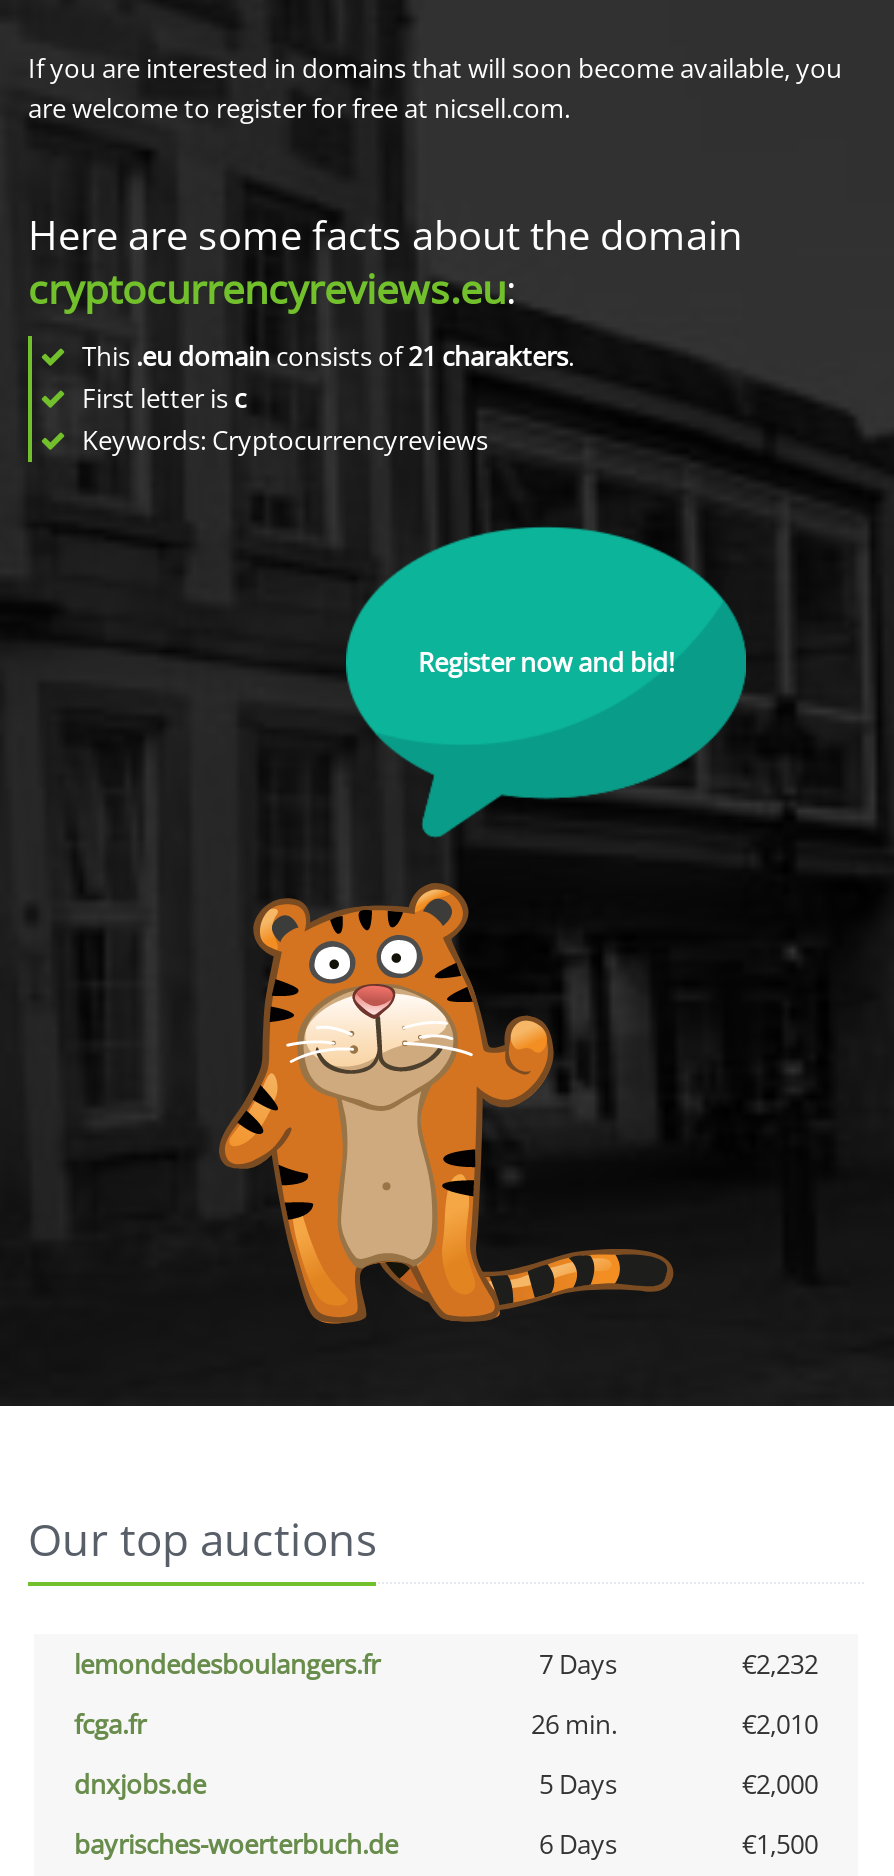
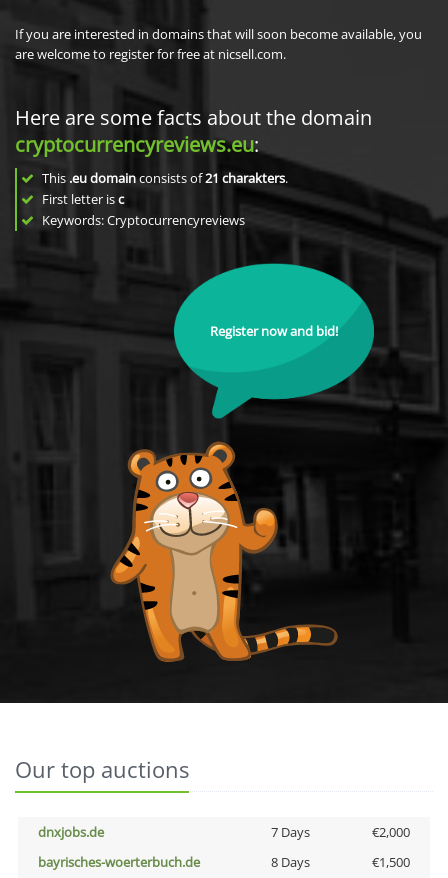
[74,1646,818,1742] lemondedesboulangers.fr | 7 Days | €2,232 | fcga.fr | 26 min. | €2,010 -> none
[539,1766,617,1802] 5 Days -> [270,823,309,841] 7 Days
[539,1826,617,1862] 6 Days -> [270,853,309,871] 8 Days

